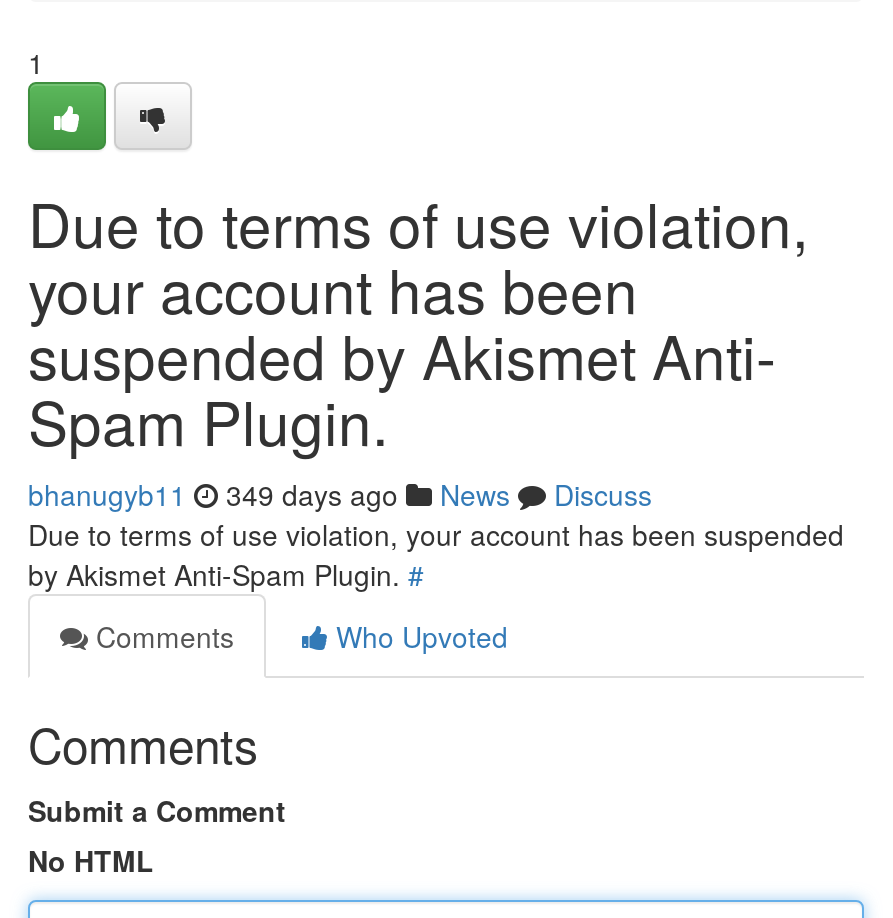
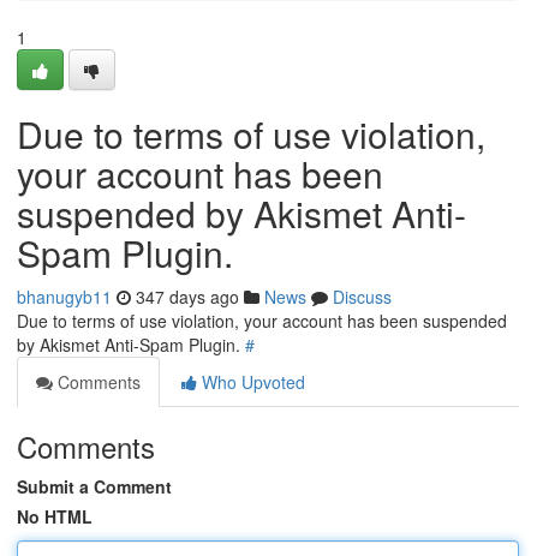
[28,474,652,514] bhanugyb11 349 days ago News Discuss -> [17,285,392,309] bhanugyb11 347 days ago News Discuss

